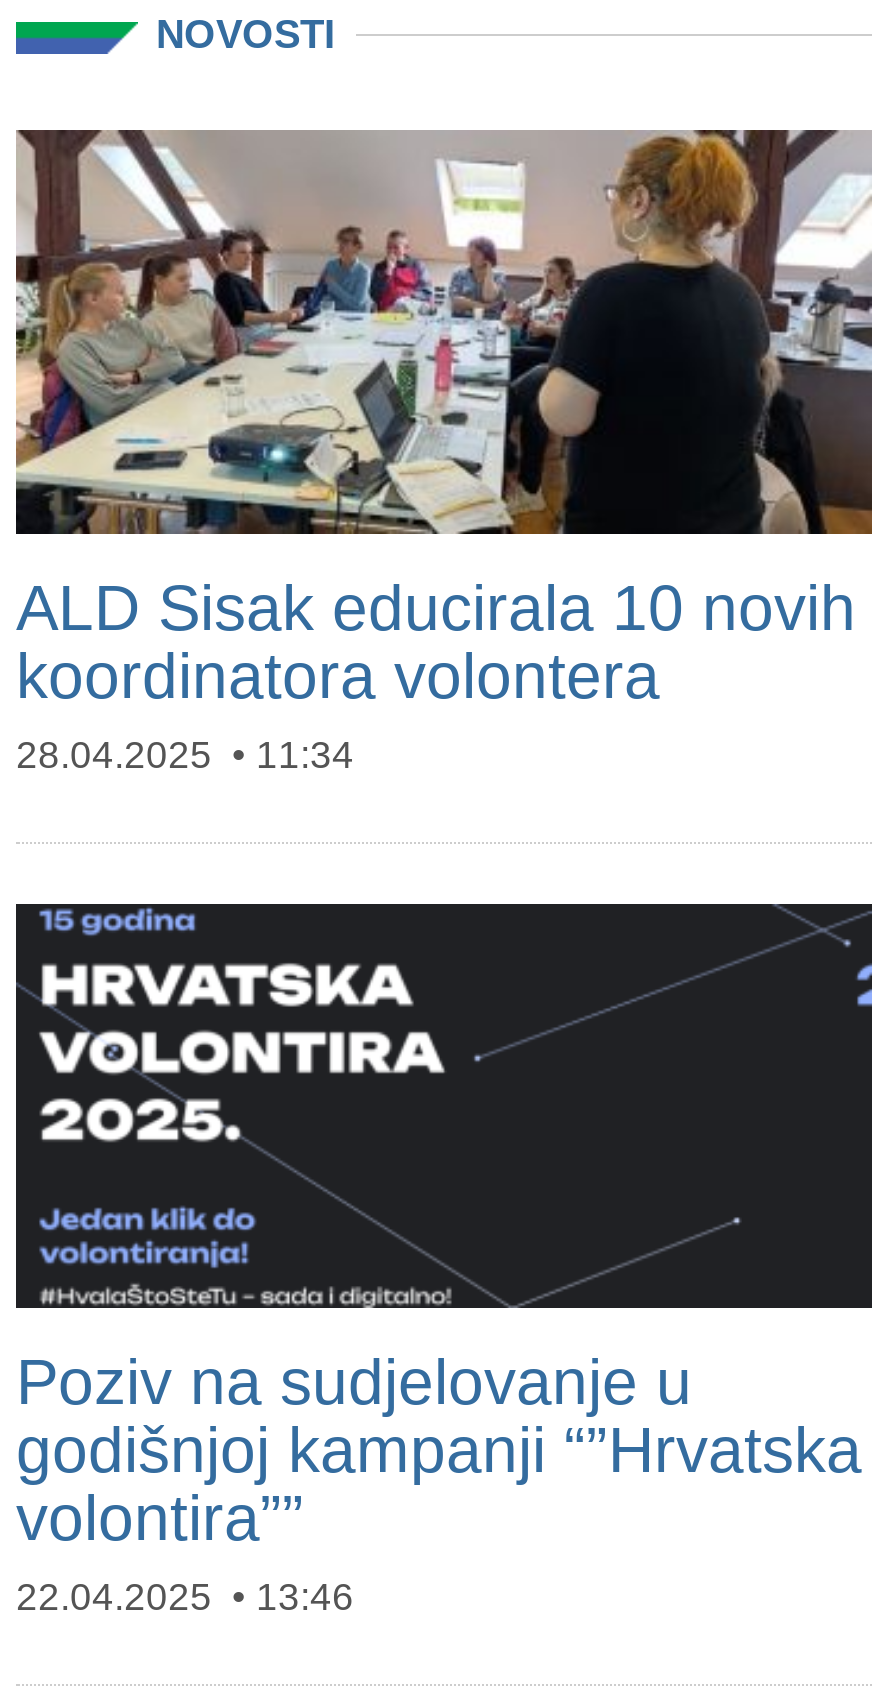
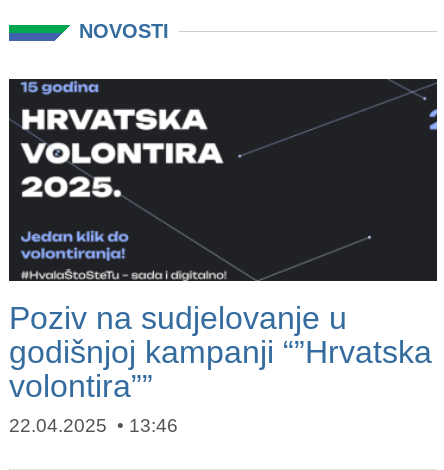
[14,128,872,776] [image] | ALD Sisak educirala 10 novih | koordinatora volontera | 28.04.2025 | 11:34 -> none

